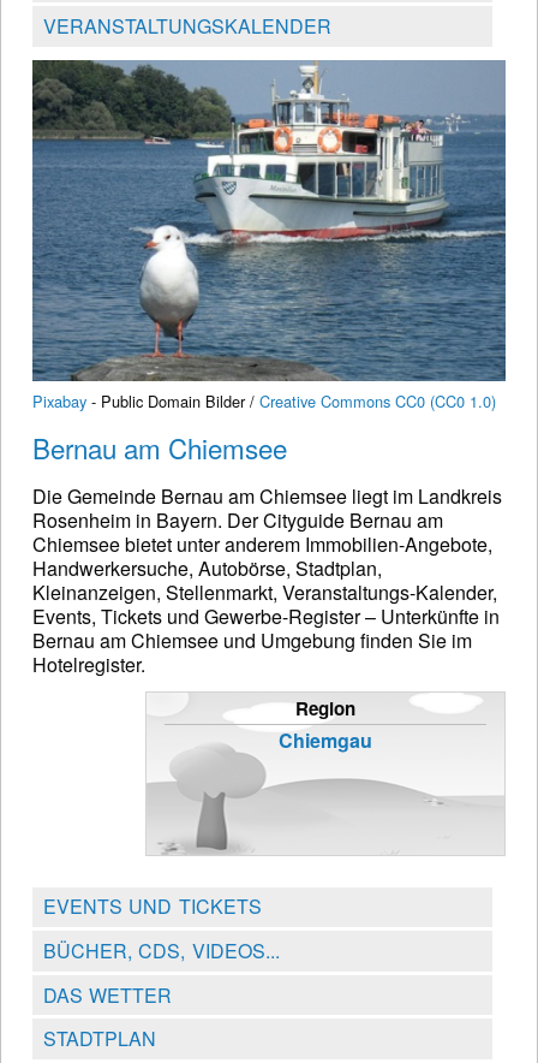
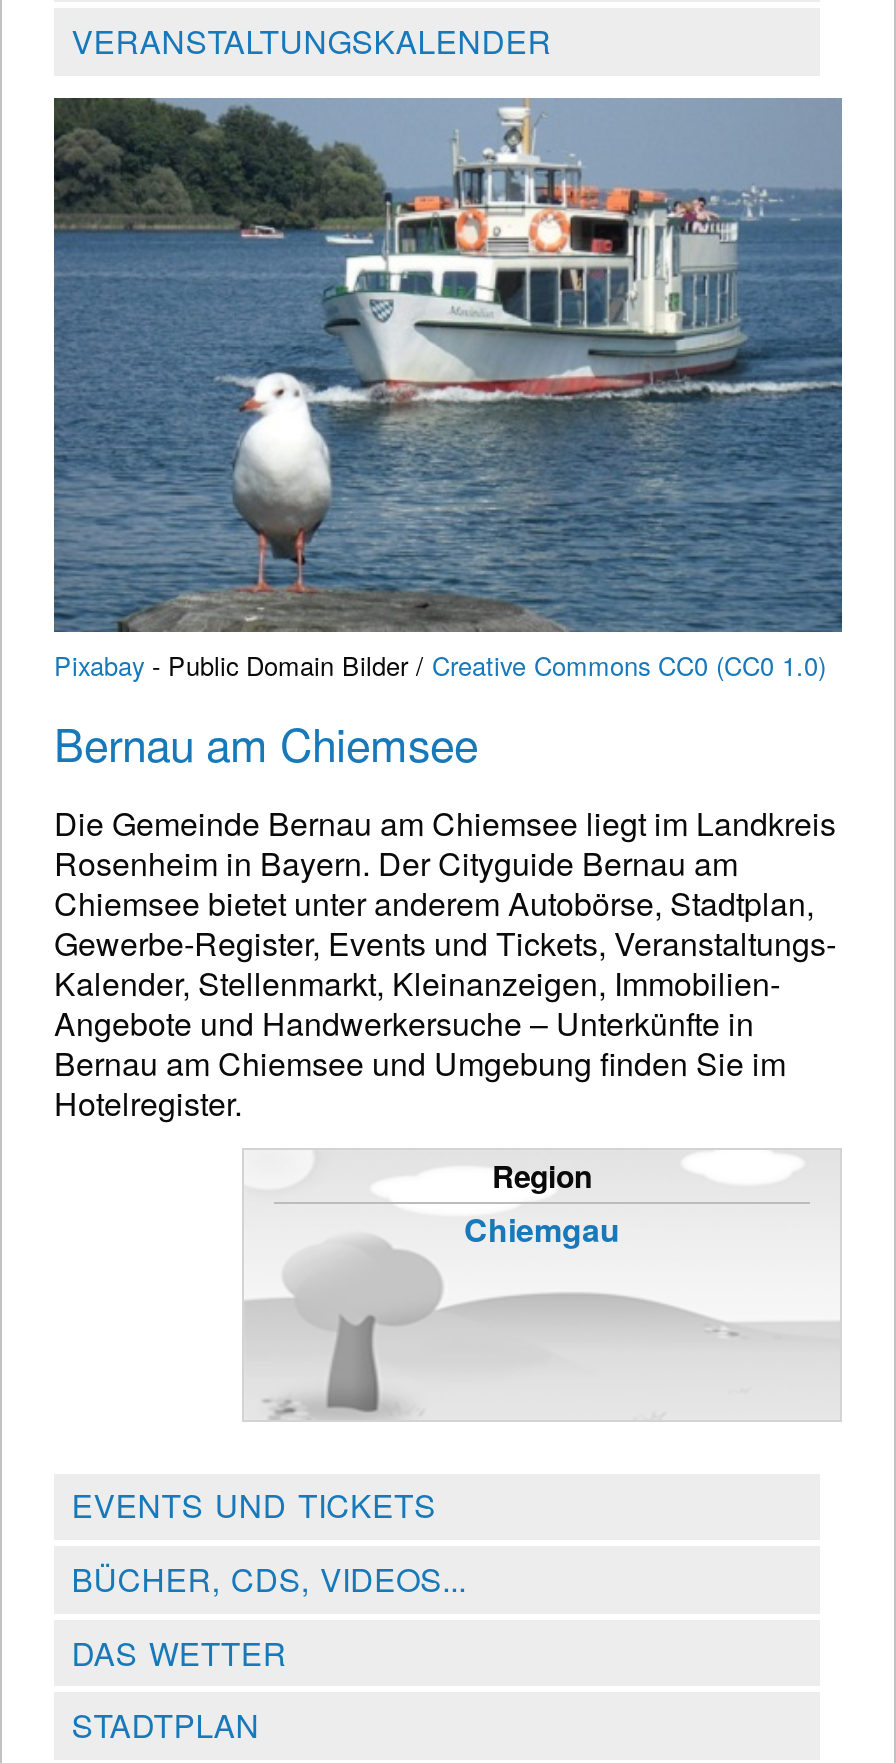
[32,530,500,630] Chiemsee bietet unter anderem Immobilien-Angebote, | Handwerkersuche, Autobörse, Stadtplan, | Kleinanzeigen, Stellenmarkt, Veranstaltungs-Kalender, | Events, Tickets und Gewerbe-Register – Unterkünfte in -> [54,879,836,1045] Chiemsee bietet unter anderem Autobörse, Stadtplan, | Gewerbe-Register, Events und Tickets, Veranstaltungs- | Kalender, Stellenmarkt, Kleinanzeigen, Immobilien- | Angebote und Handwerkersuche – Unterkünfte in

